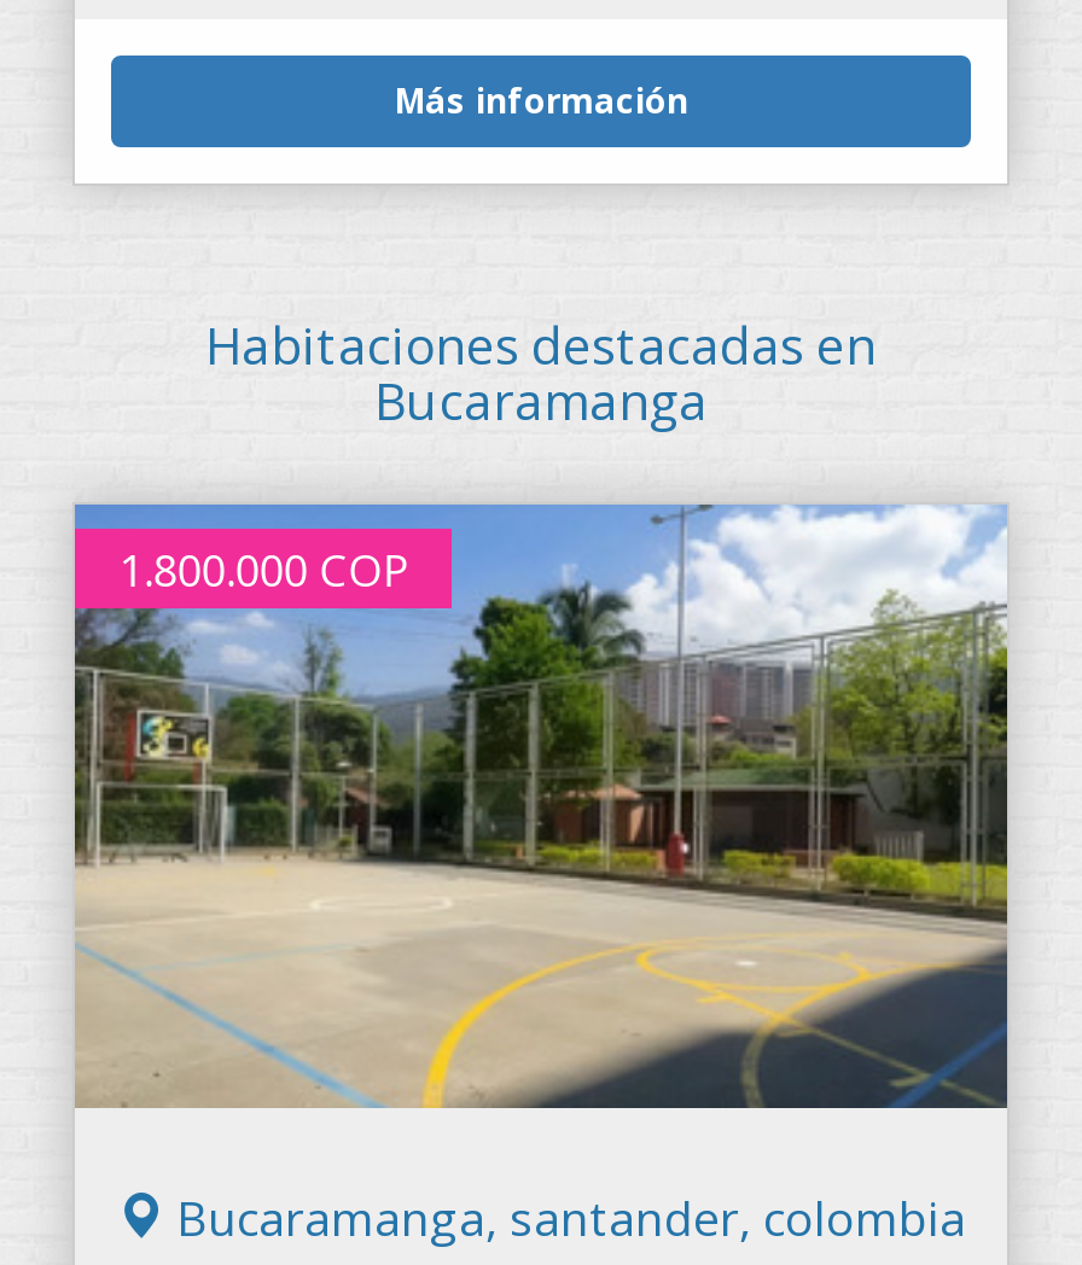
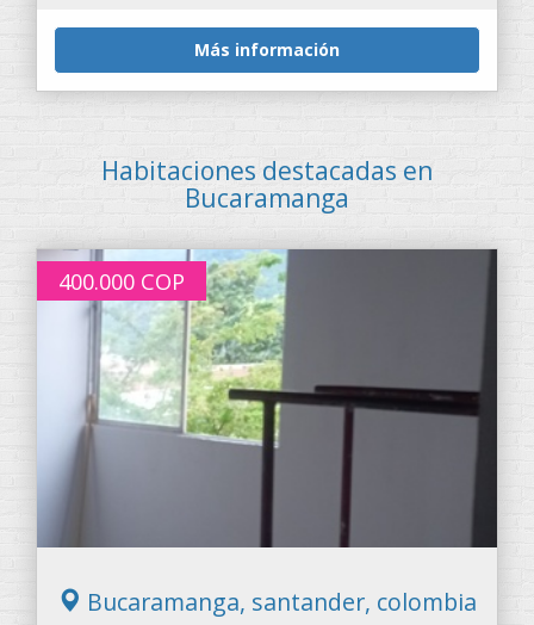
[72,502,1010,1110] [image] | 1.800.000 COP -> [37,248,498,549] [image] | 400.000 COP

